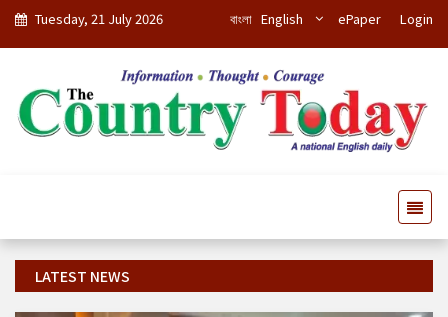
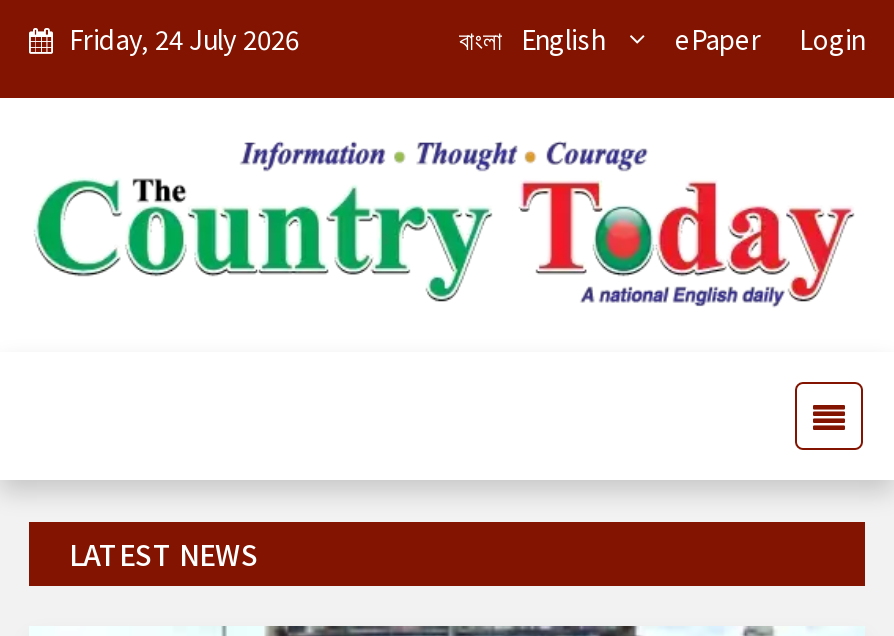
[35,9,163,28] Tuesday, 21 July 2026 -> [69,20,299,58] Friday, 24 July 2026

